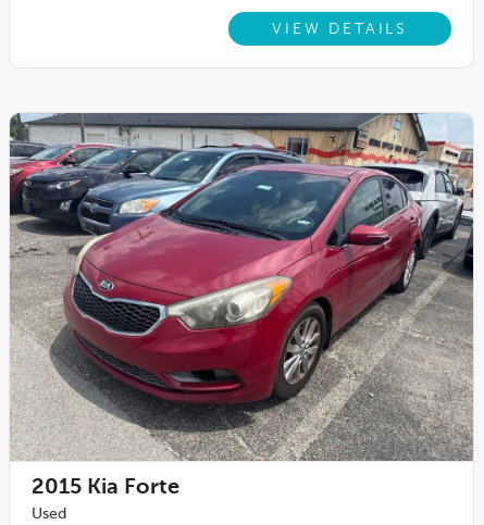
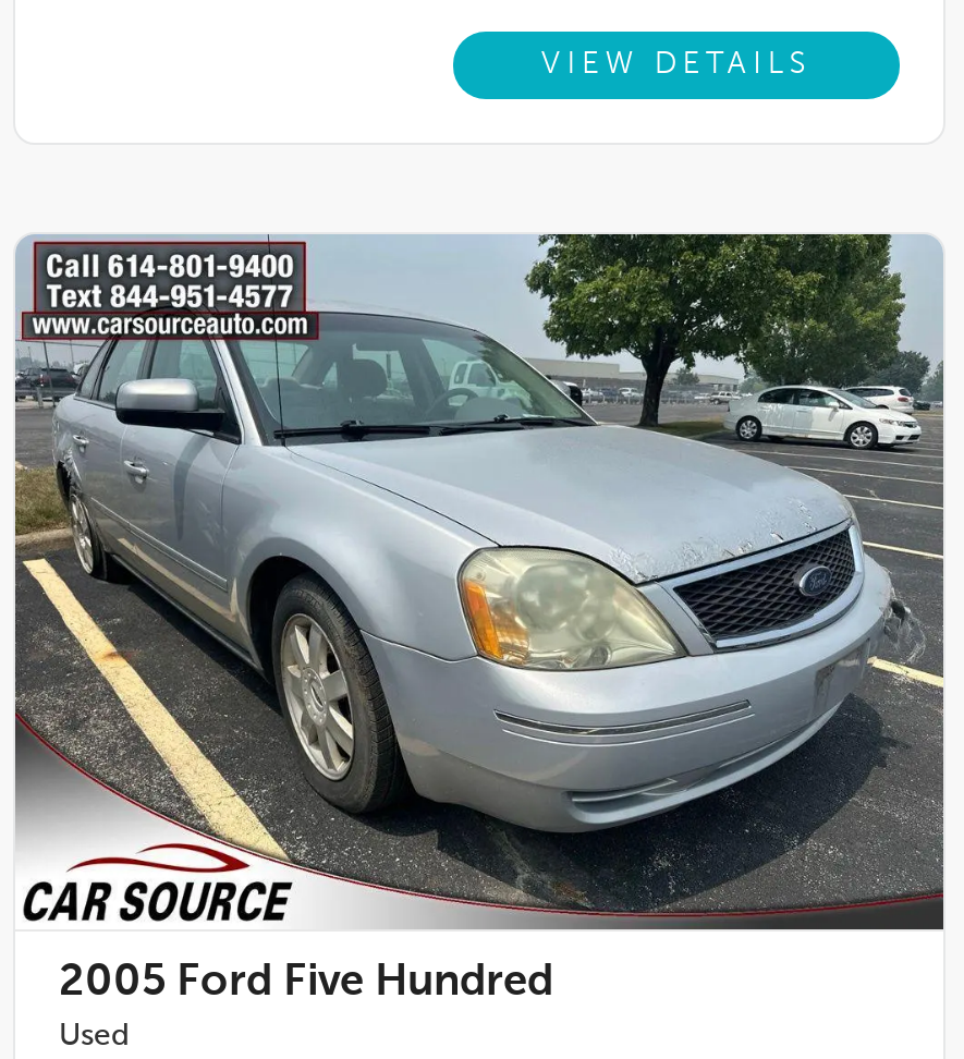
[10,112,473,498] [image] | 2015 Kia Forte -> [15,231,945,1006] [image] | 2005 Ford Five Hundred

